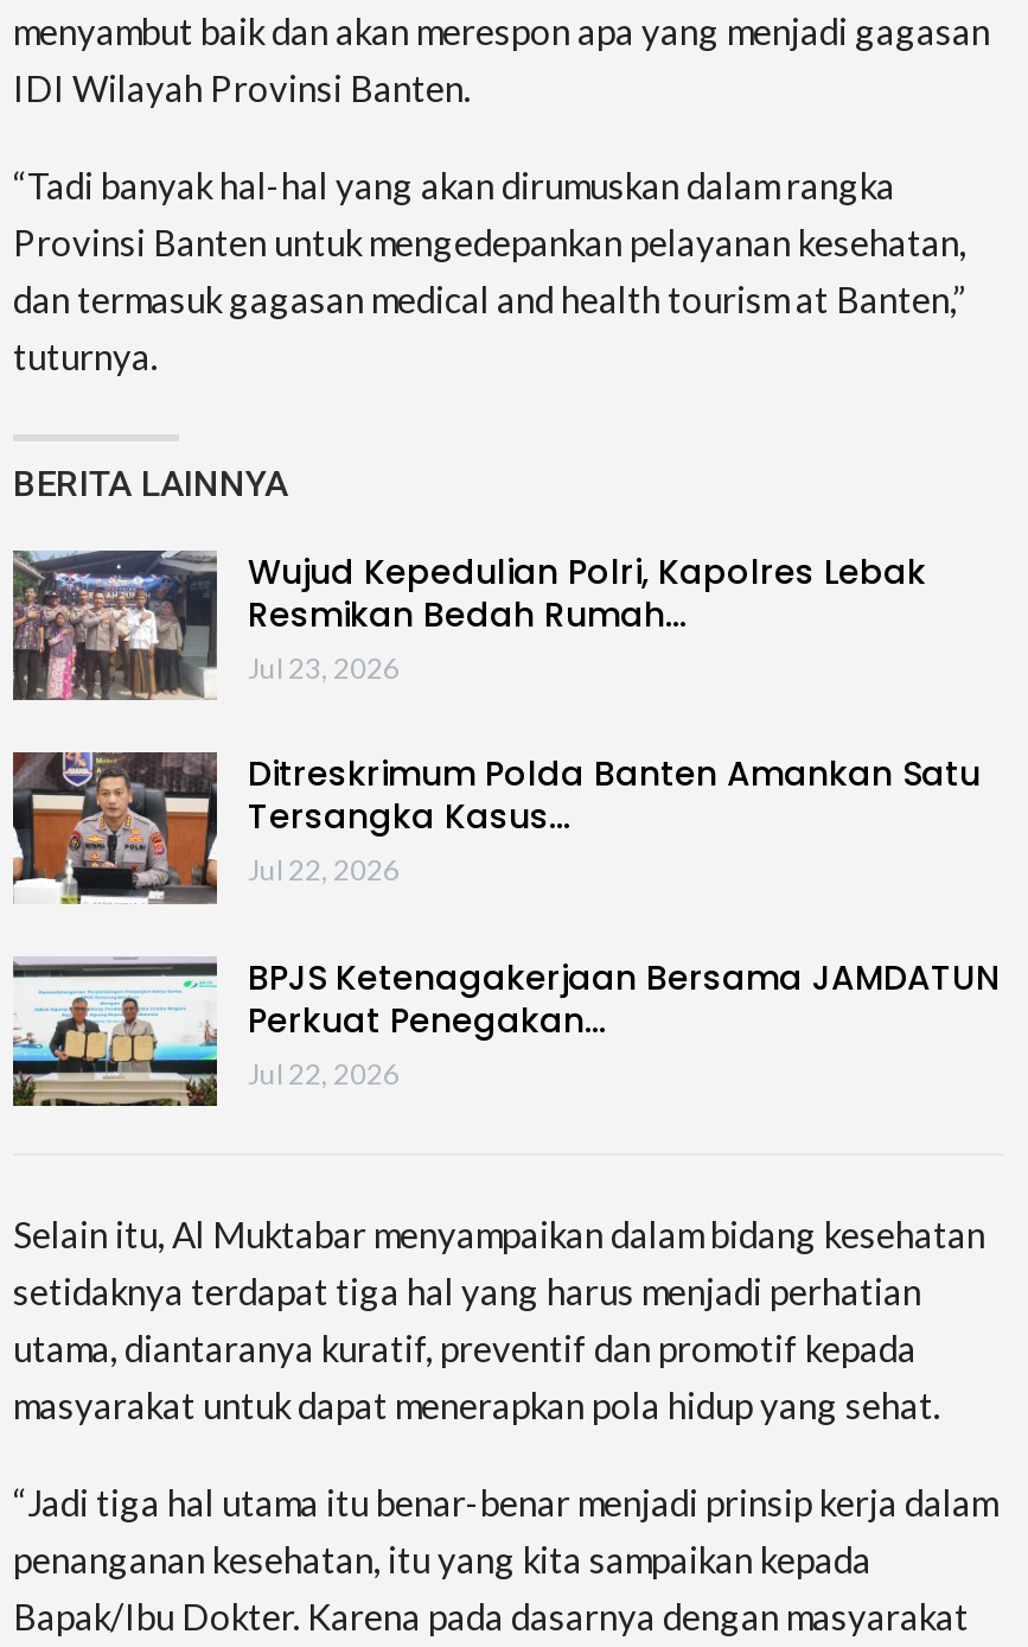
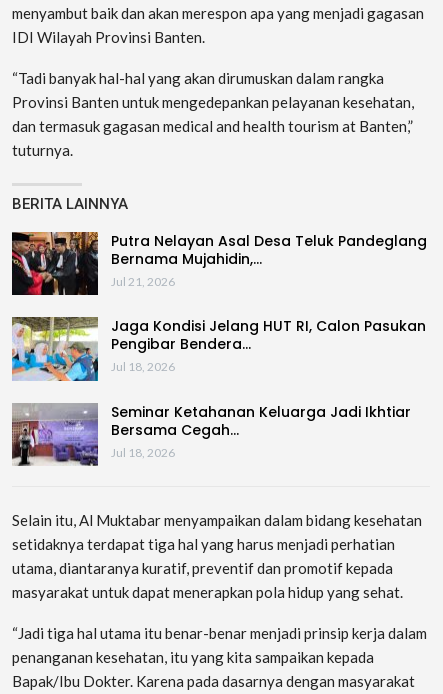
[11,547,926,702] [image] | Wujud Kepedulian Polri, Kapolres Lebak | Resmikan Bedah Rumah… | Jul 23, 2026 -> [11,231,427,296] [image] | Putra Nelayan Asal Desa Teluk Pandeglang | Bernama Mujahidin,… | Jul 21, 2026
[11,750,981,907] [image] | Ditreskrimum Polda Banten Amankan Satu | Tersangka Kasus… | Jul 22, 2026 -> [11,316,426,382] [image] | Jaga Kondisi Jelang HUT RI, Calon Pasukan | Pengibar Bendera… | Jul 18, 2026
[11,954,1000,1108] [image] | BPJS Ketenagakerjaan Bersama JAMDATUN | Perkuat Penegakan… | Jul 22, 2026 -> [11,402,411,467] [image] | Seminar Ketahanan Keluarga Jadi Ikhtiar | Bersama Cegah… | Jul 18, 2026

